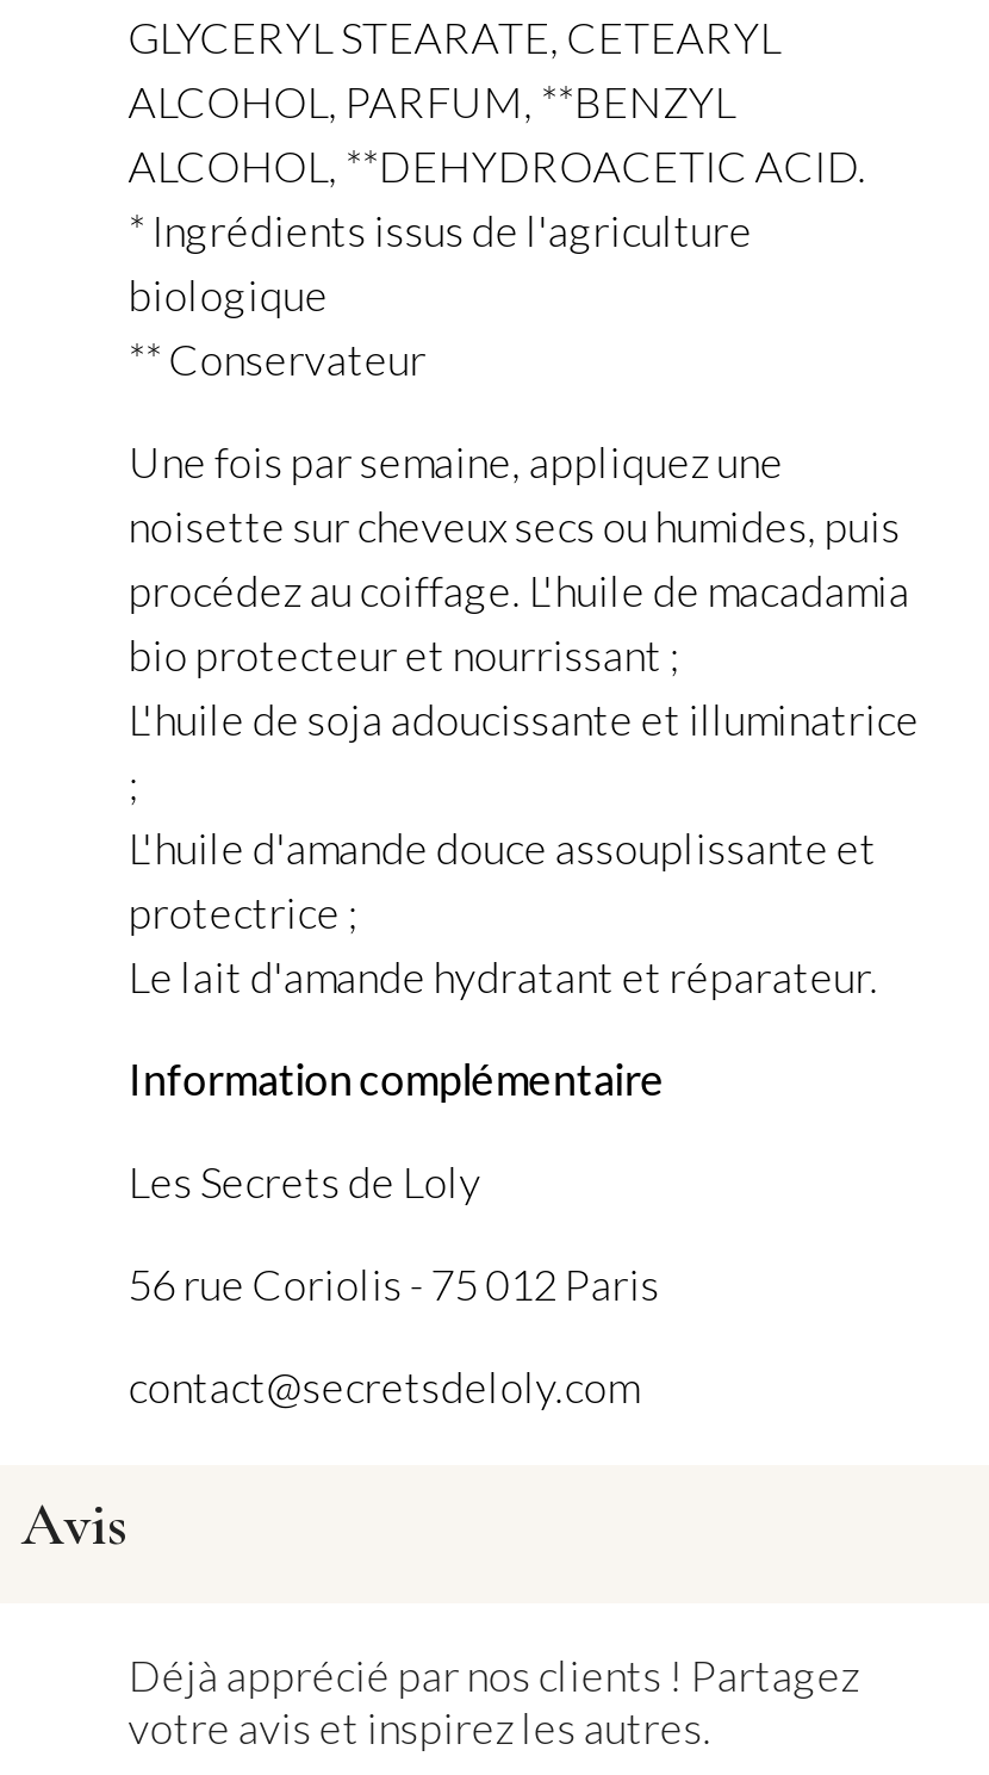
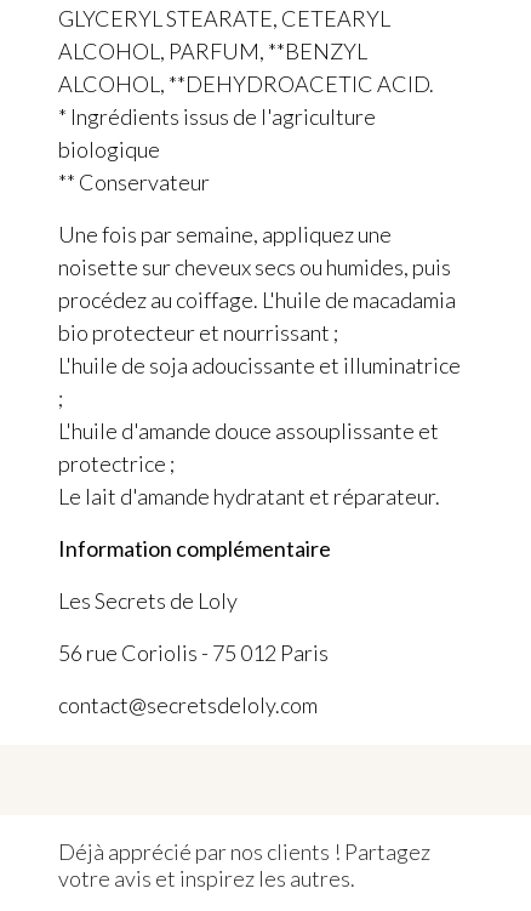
[21,1488,129,1559] Avis -> none

